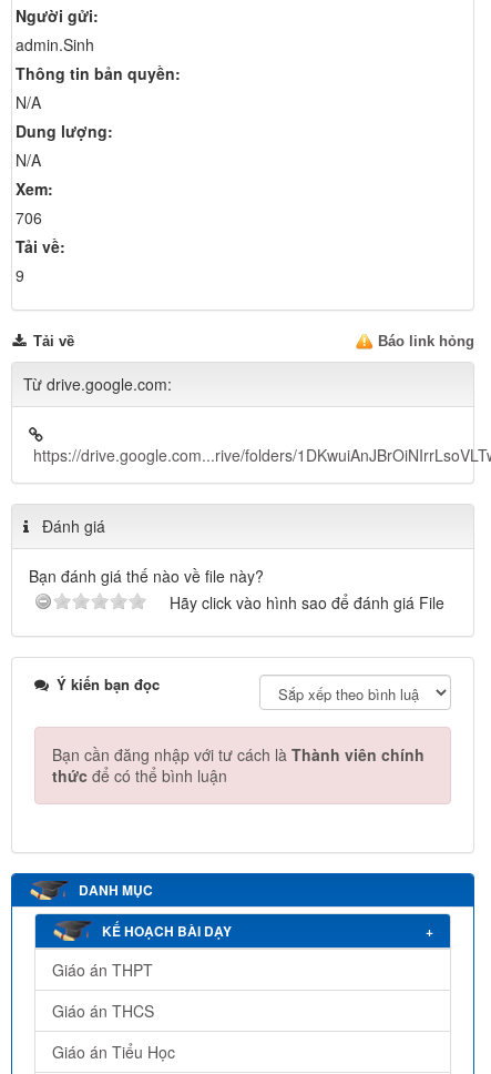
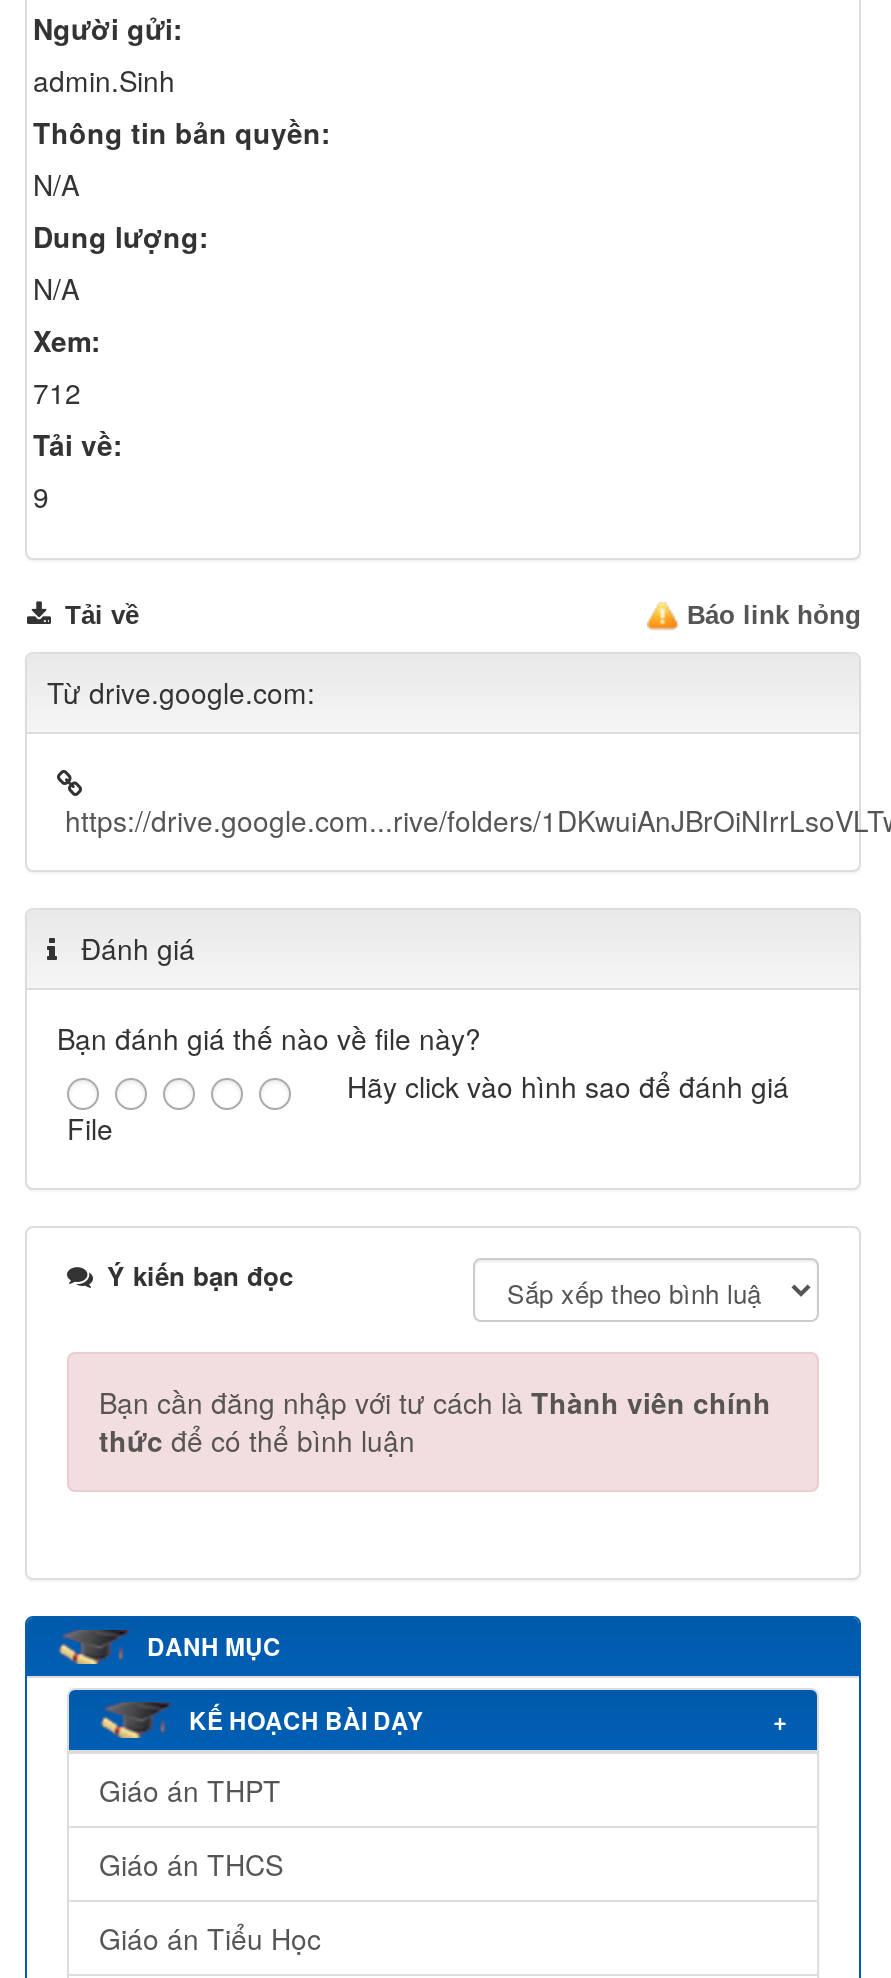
[16,206,42,229] 706 -> [33,372,81,412] 712

